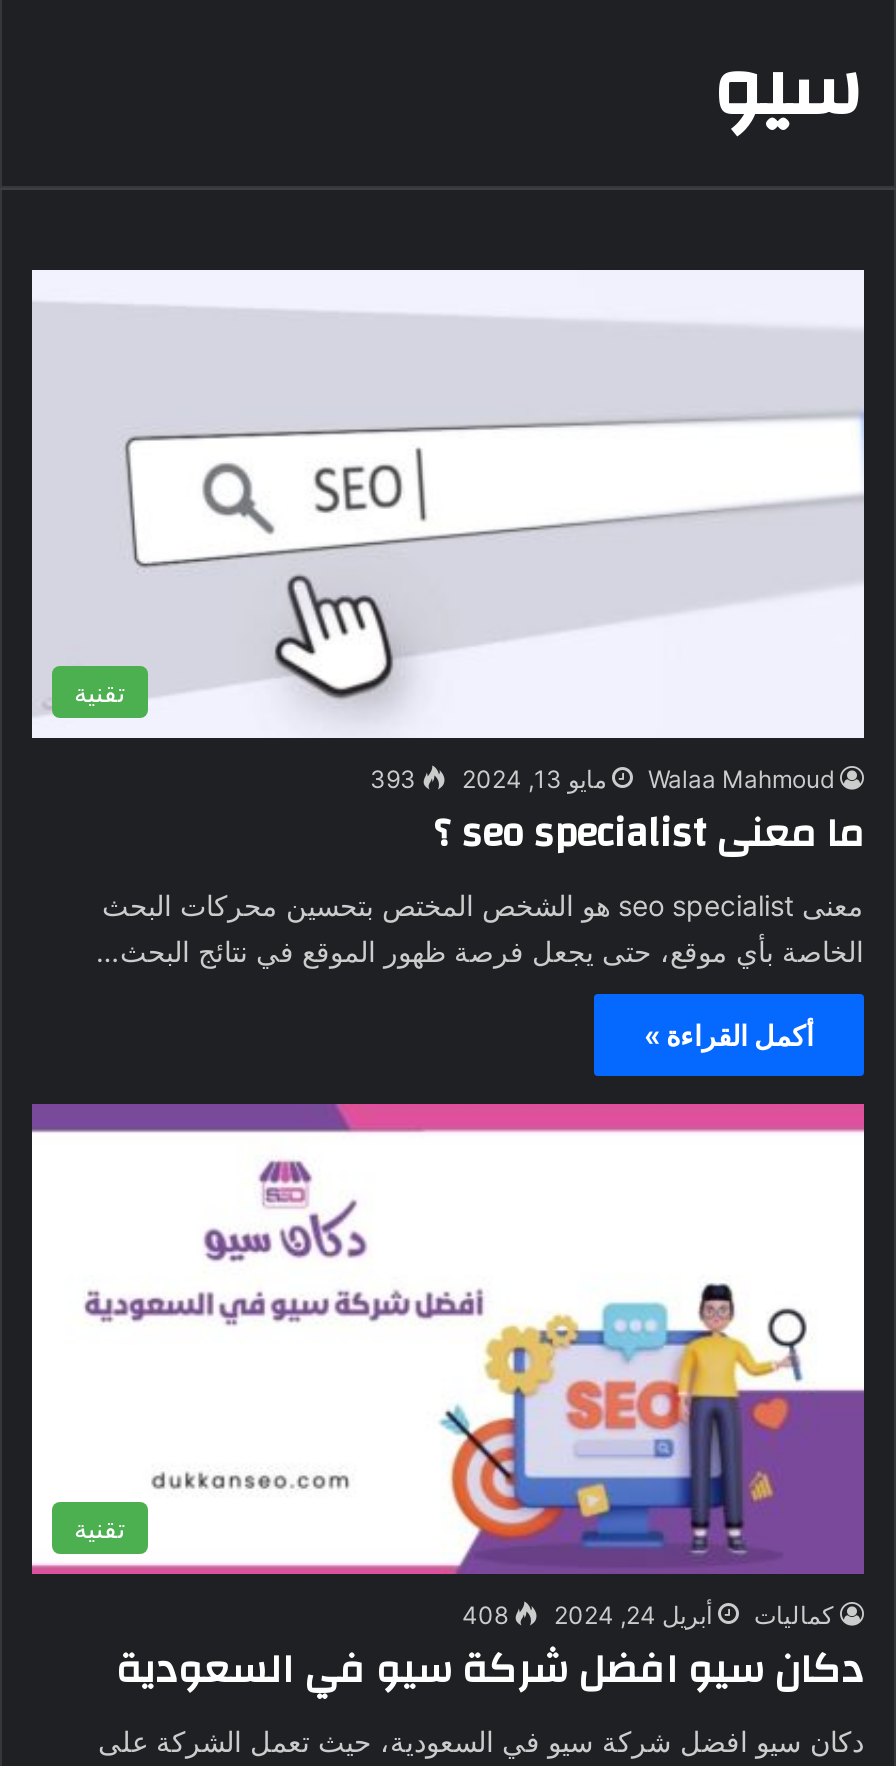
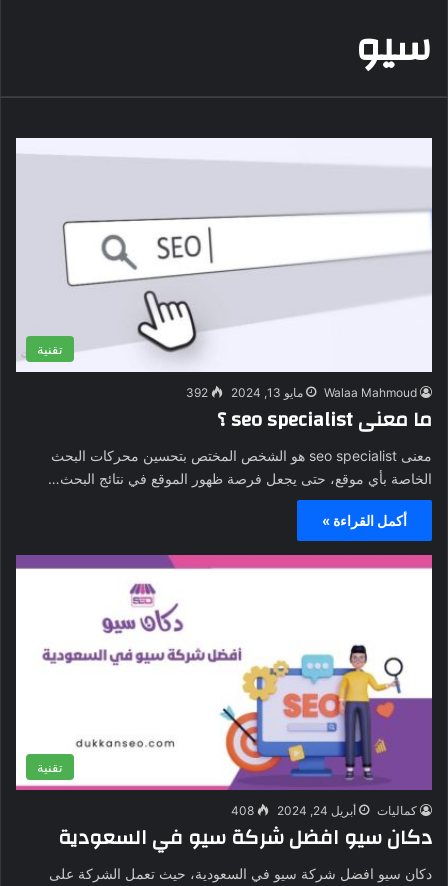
[370,765,416,795] 393 -> [186,385,208,400] 392

